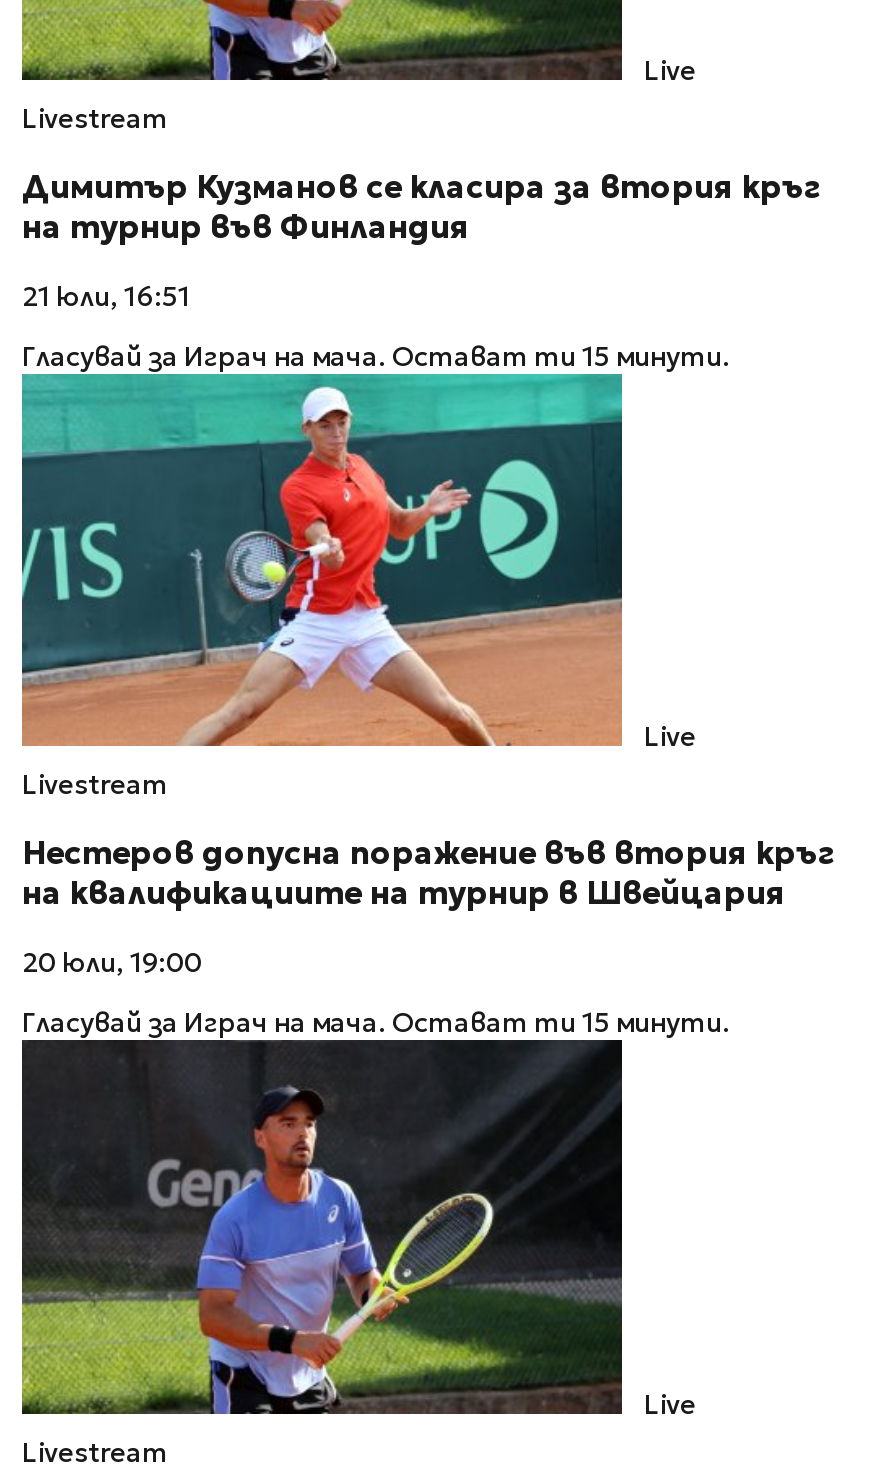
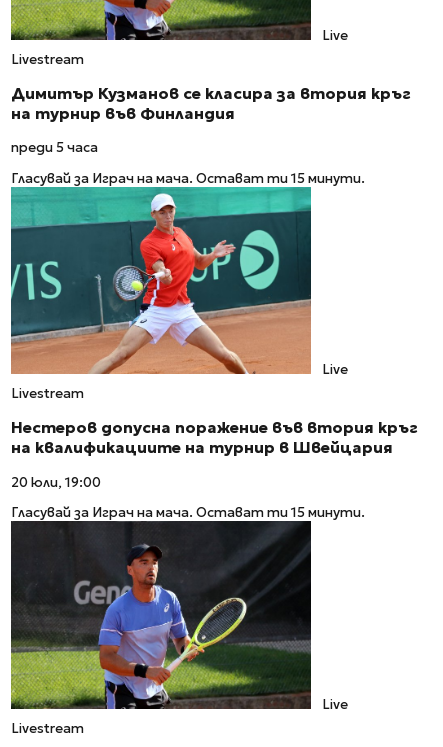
[22,279,190,313] 21 юли, 16:51 -> [11,139,98,156] преди 5 часа

